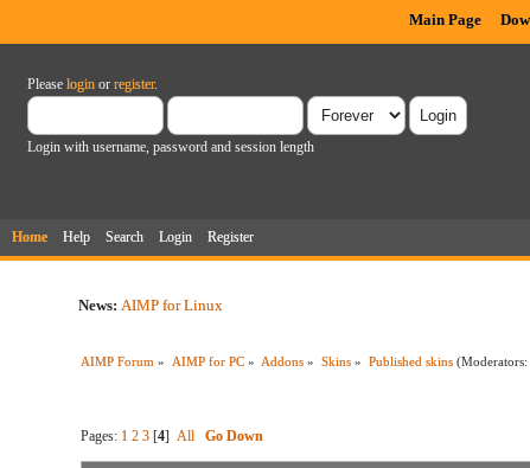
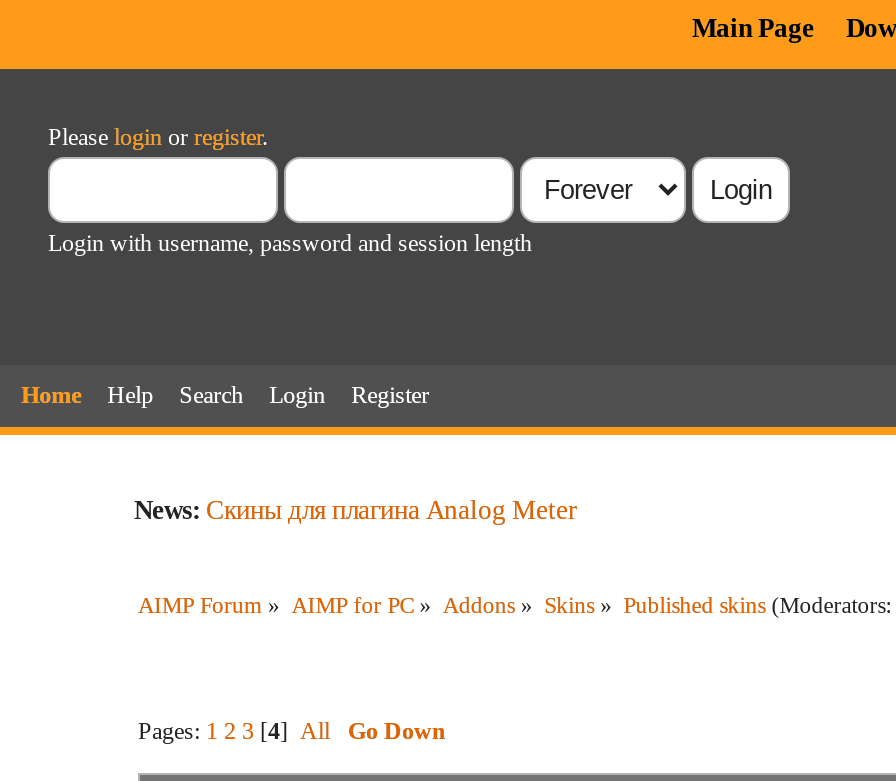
[78,296,223,314] News: AIMP for Linux -> [134,495,576,525] News: Скины для плагина Analog Meter

